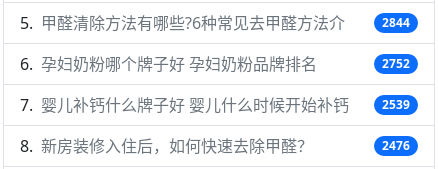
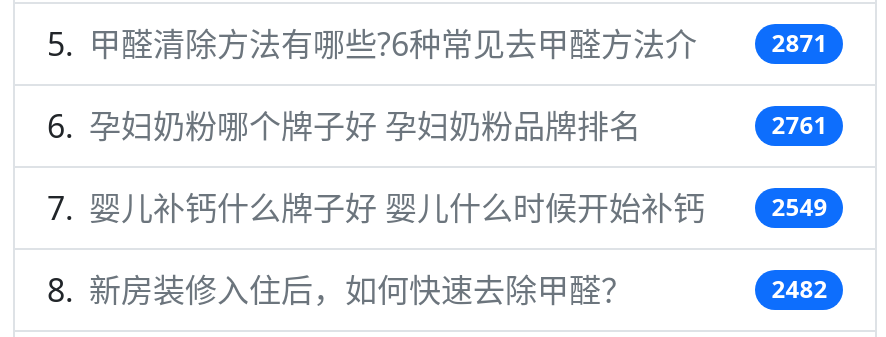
[382,14,410,31] 2844 -> [771,25,827,59] 2871
[382,55,410,72] 2752 -> [771,107,827,141] 2761
[41,94,410,116] 婴儿补钙什么牌子好 婴儿什么时候开始补钙 2539 -> [89,185,827,229] 婴儿补钙什么牌子好 婴儿什么时候开始补钙 2549
[382,137,410,154] 2476 -> [771,271,827,305] 2482

